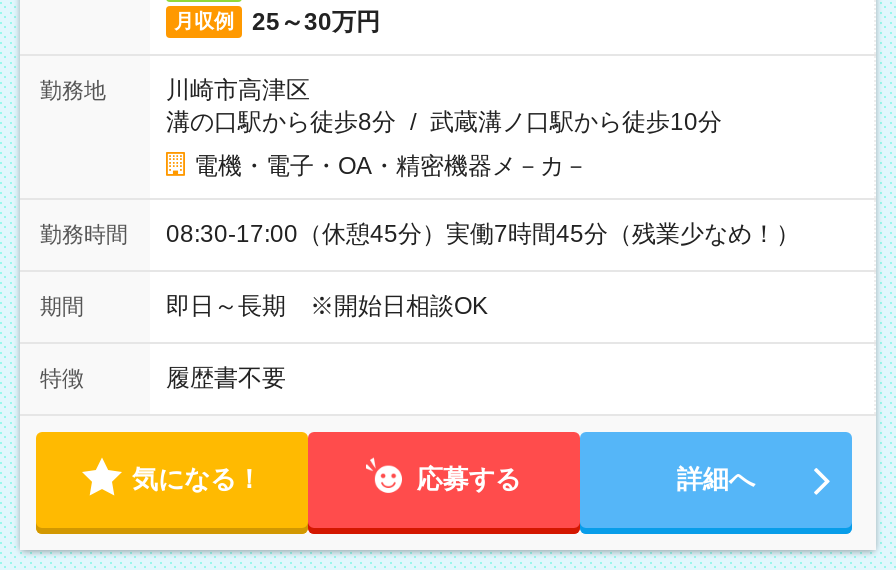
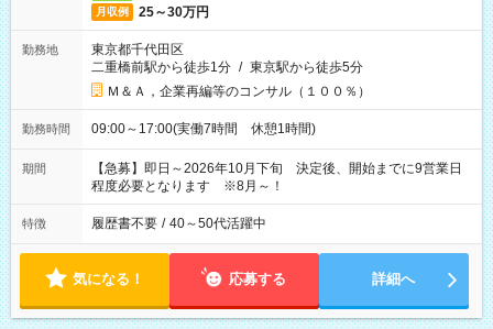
[166,76,722,136] 川崎市高津区 | 溝の口駅から徒歩8分 / 武蔵溝ノ口駅から徒歩10分 -> [91,42,363,75] 東京都千代田区 | 二重橋前駅から徒歩1分 / 東京駅から徒歩5分
[194,152,588,180] 電機・電子・OA・精密機器メ－カ－ -> [107,84,371,99] Ｍ＆Ａ，企業再編等のコンサル（１００％）
[166,220,800,248] 08:30-17:00（休憩45分）実働7時間45分（残業少なめ！） -> [91,121,316,136] 09:00～17:00(実働7時間 休憩1時間)
[166,292,484,320] 即日～長期 ※開始日相談OK -> [91,161,462,194] 【急募】即日～2026年10月下旬 決定後、開始までに9営業日 | 程度必要となります ※8月～！
[166,364,286,392] 履歴書不要 -> [91,216,266,231] 履歴書不要 / 40～50代活躍中

